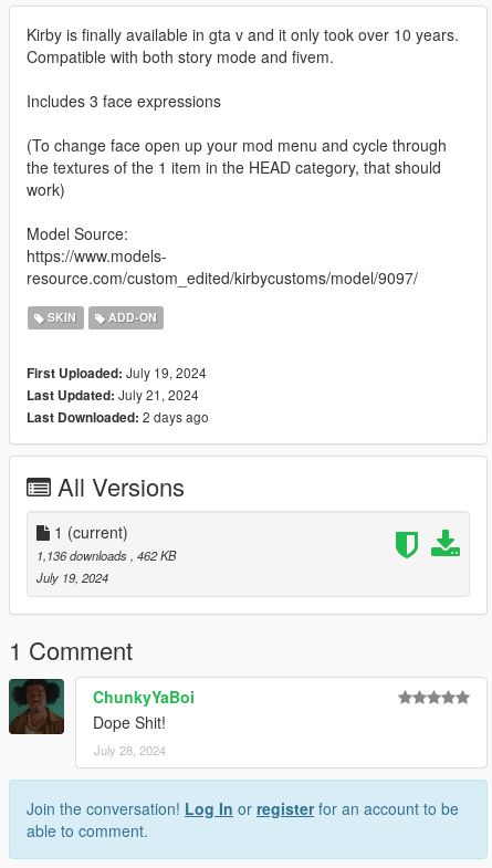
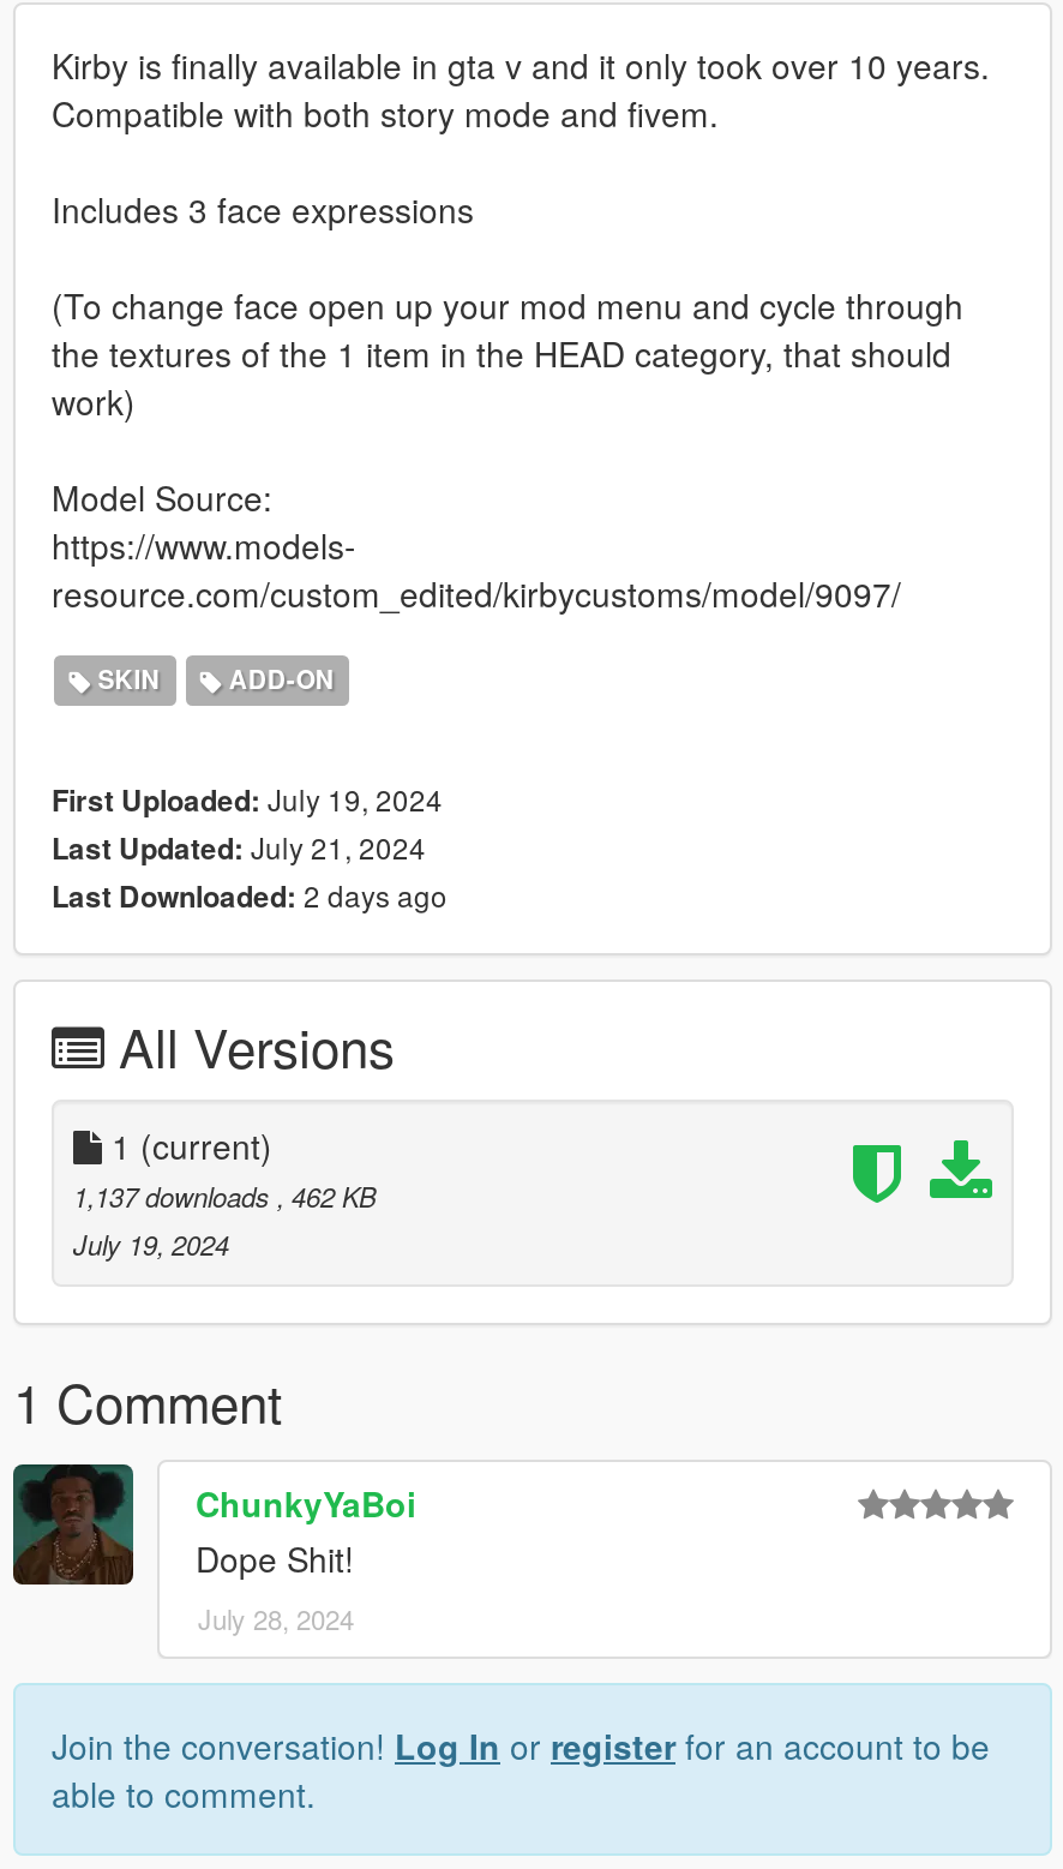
[36,546,176,563] 1,136 downloads, 462 KB -> [73,1175,376,1214] 1,137 downloads, 462 KB

